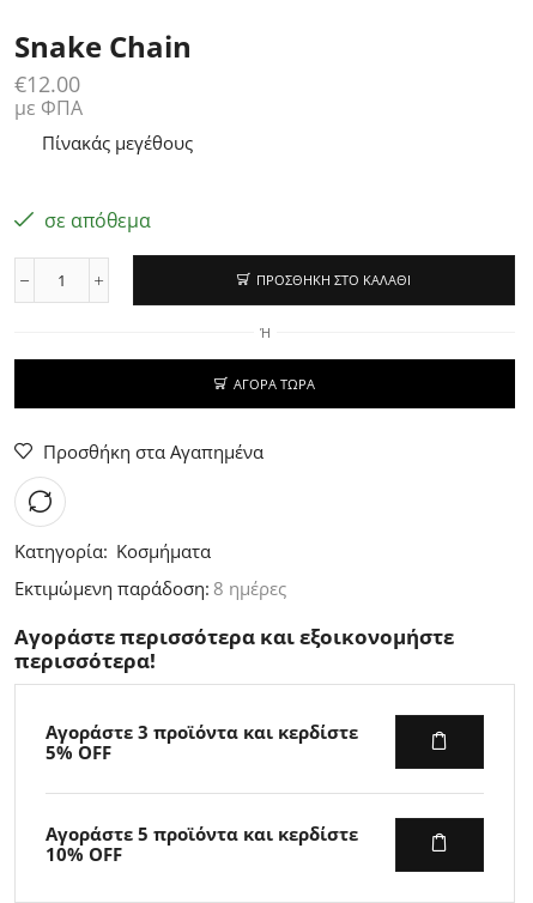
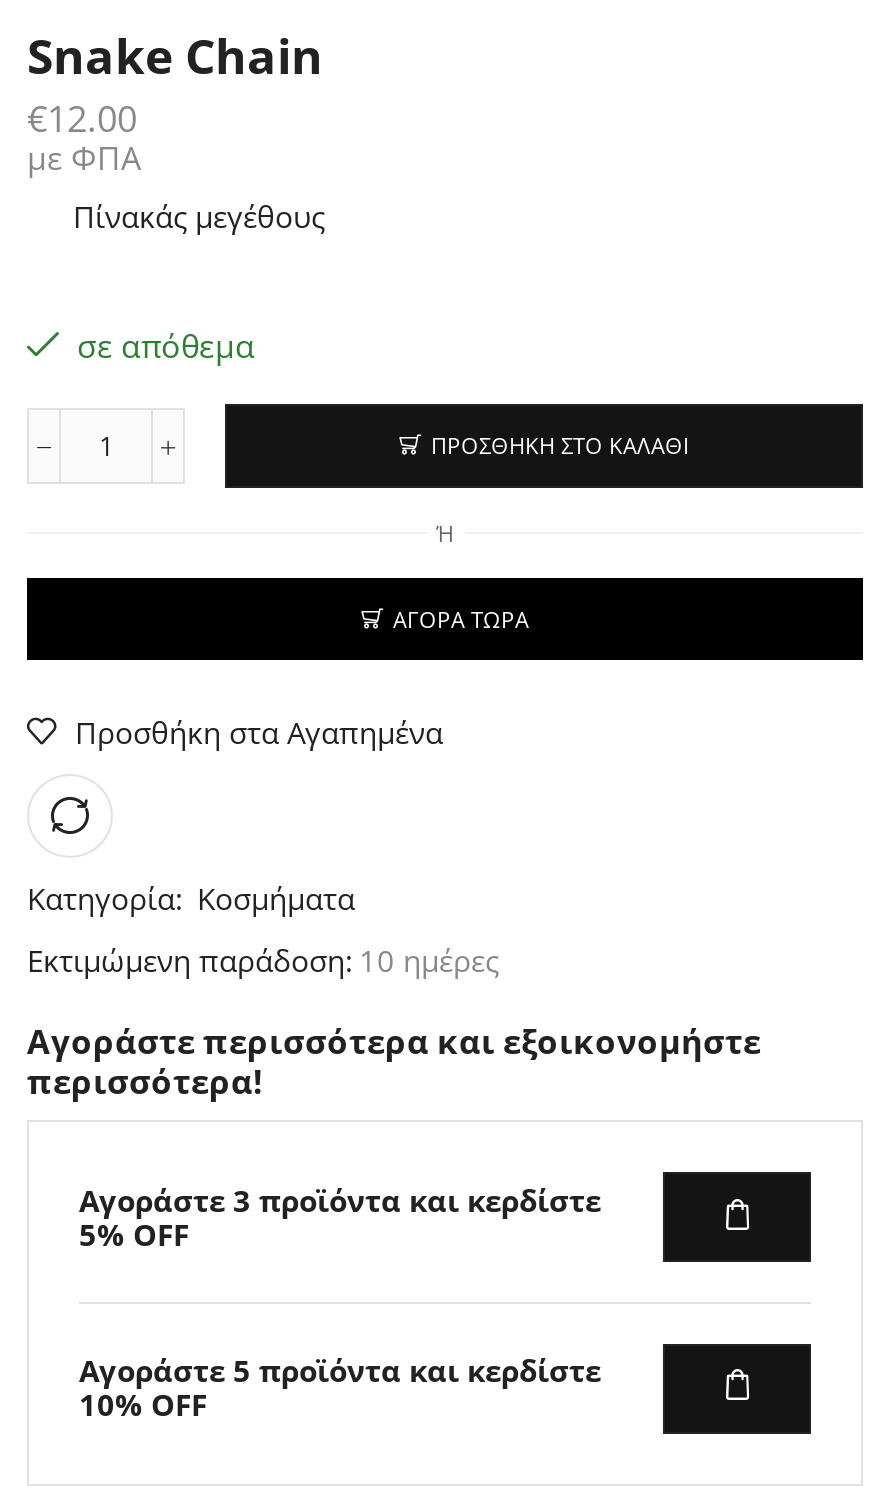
[14,576,286,600] Εκτιμώμενη παράδοση: 8 ημέρες -> [27,940,499,980] Εκτιμώμενη παράδοση: 10 ημέρες

